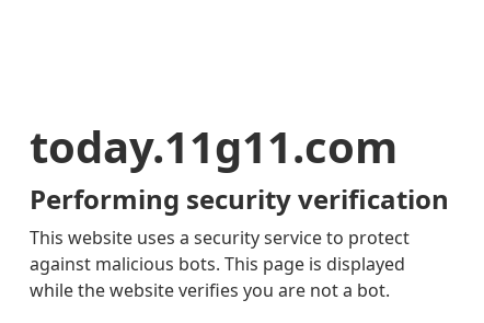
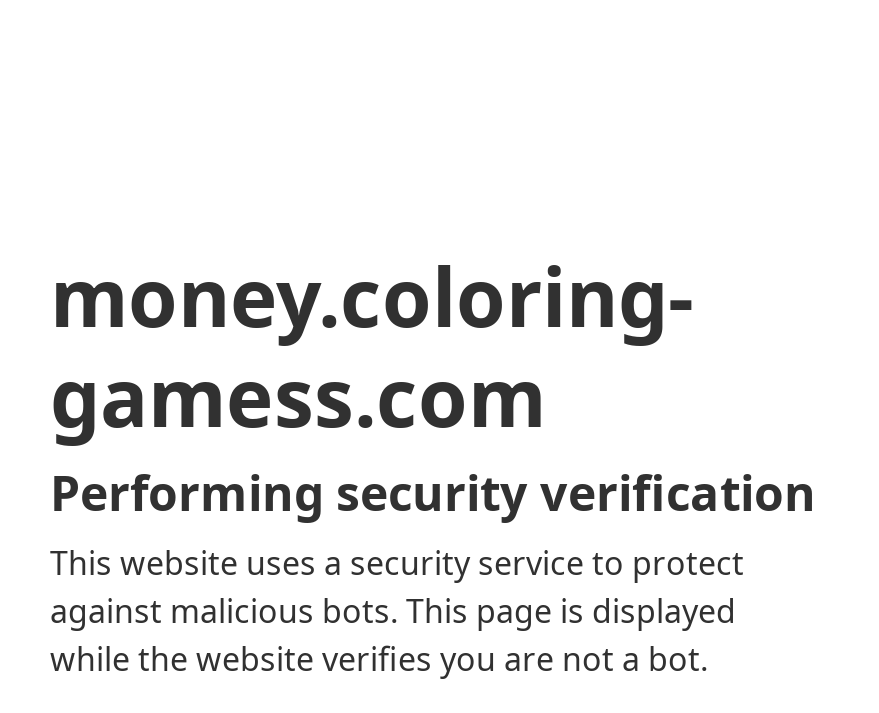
[30,116,397,176] today.11g11.com -> [50,241,694,451] money.coloring- | gamess.com

